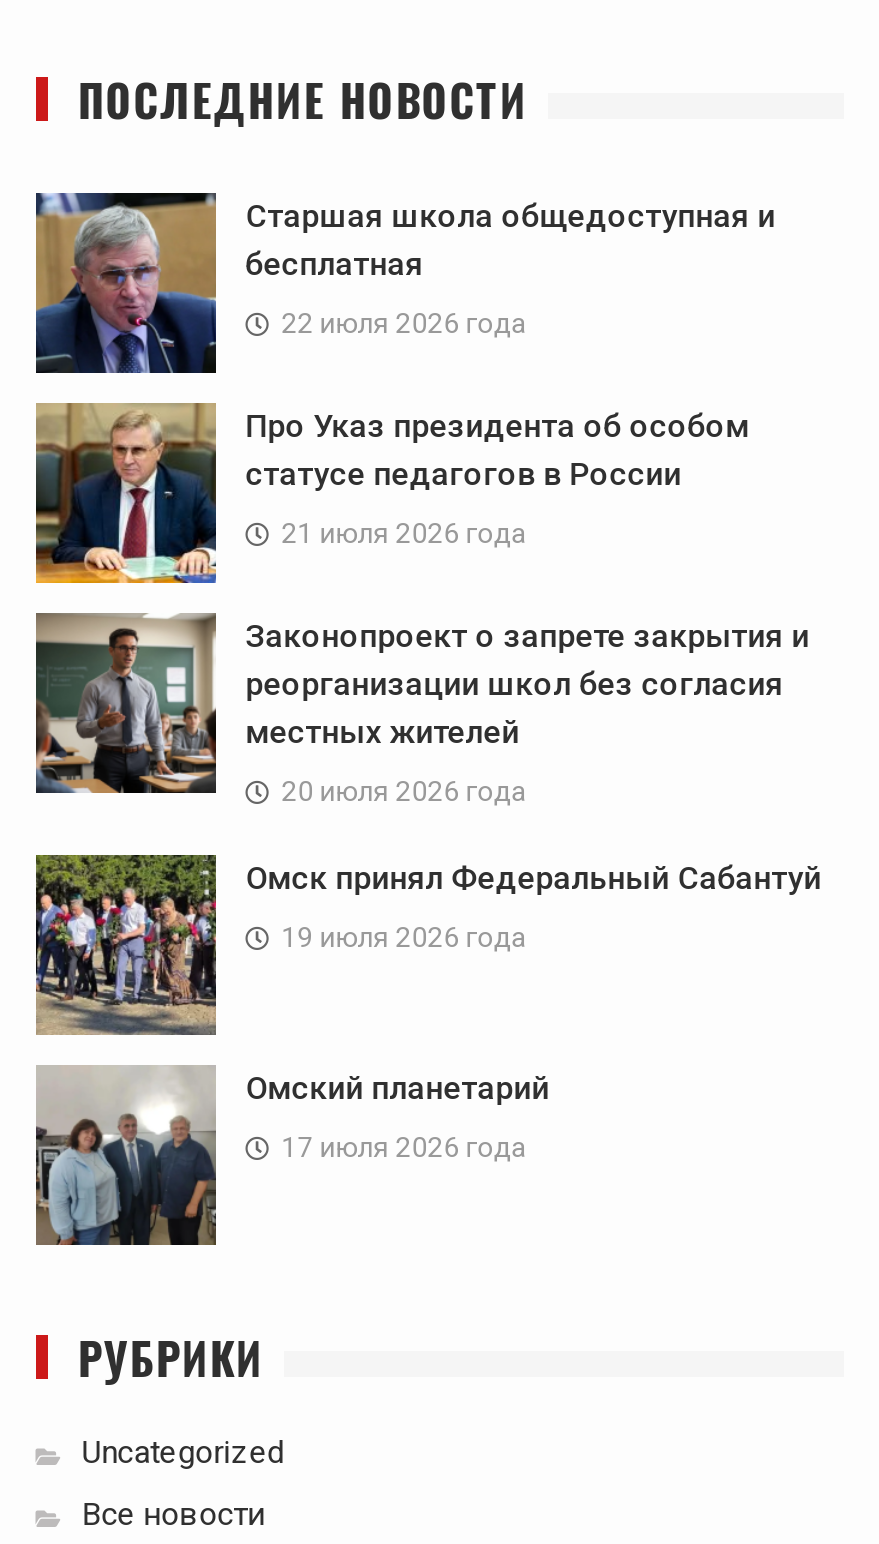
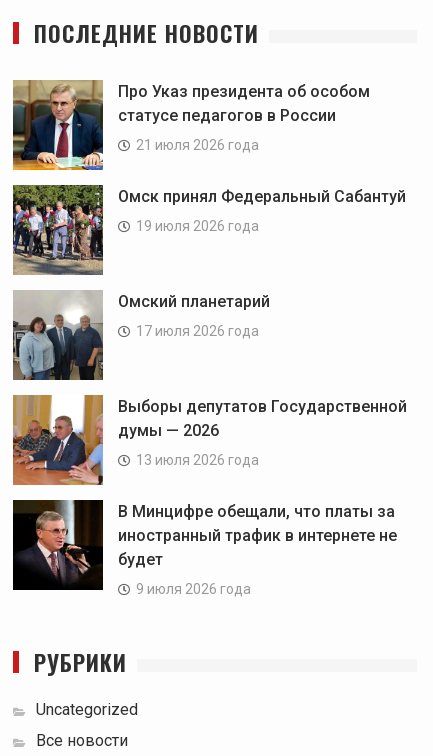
[34,191,775,375] [image] | Старшая школа общедоступная и | бесплатная | 22 июля 2026 года -> none
moved [32,401,749,587] -> [11,79,370,172]: [image] | Про Указ президента об особом | статусе педагогов в России | 21 июля 2026 года
[36,613,809,806] [image] | Законопроект о запрете закрытия и | реорганизации школ без согласия | местных жителей | 20 июля 2026 года -> none
moved [32,851,821,1162] -> [11,183,406,338]: [image] | Омск принял Федеральный Сабантуй | 19 июля 2026 года | Омский планетарий | 17 июля 2026 года
none -> [12,394,407,596] [image] | Выборы депутатов Государственной | думы — 2026 | 13 июля 2026 года | В Минцифре обещали, что платы за | иностранный трафик в интернете не | будет | 9 июля 2026 года
none -> [12,499,103,591] [image]

